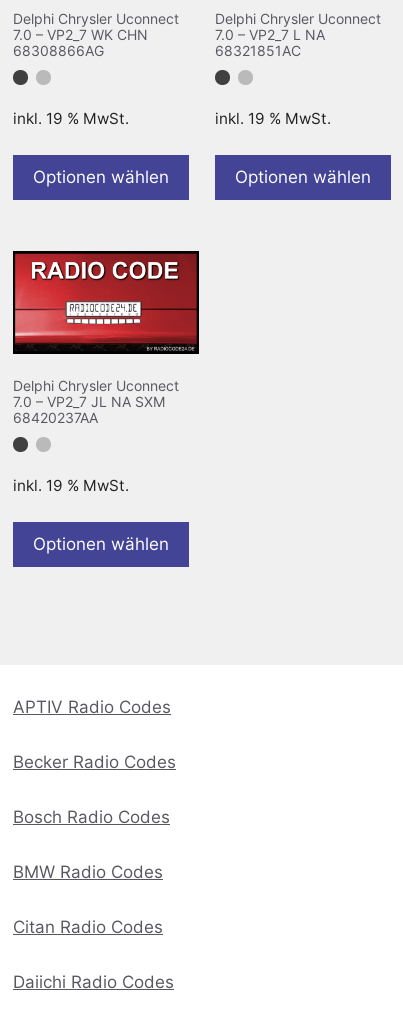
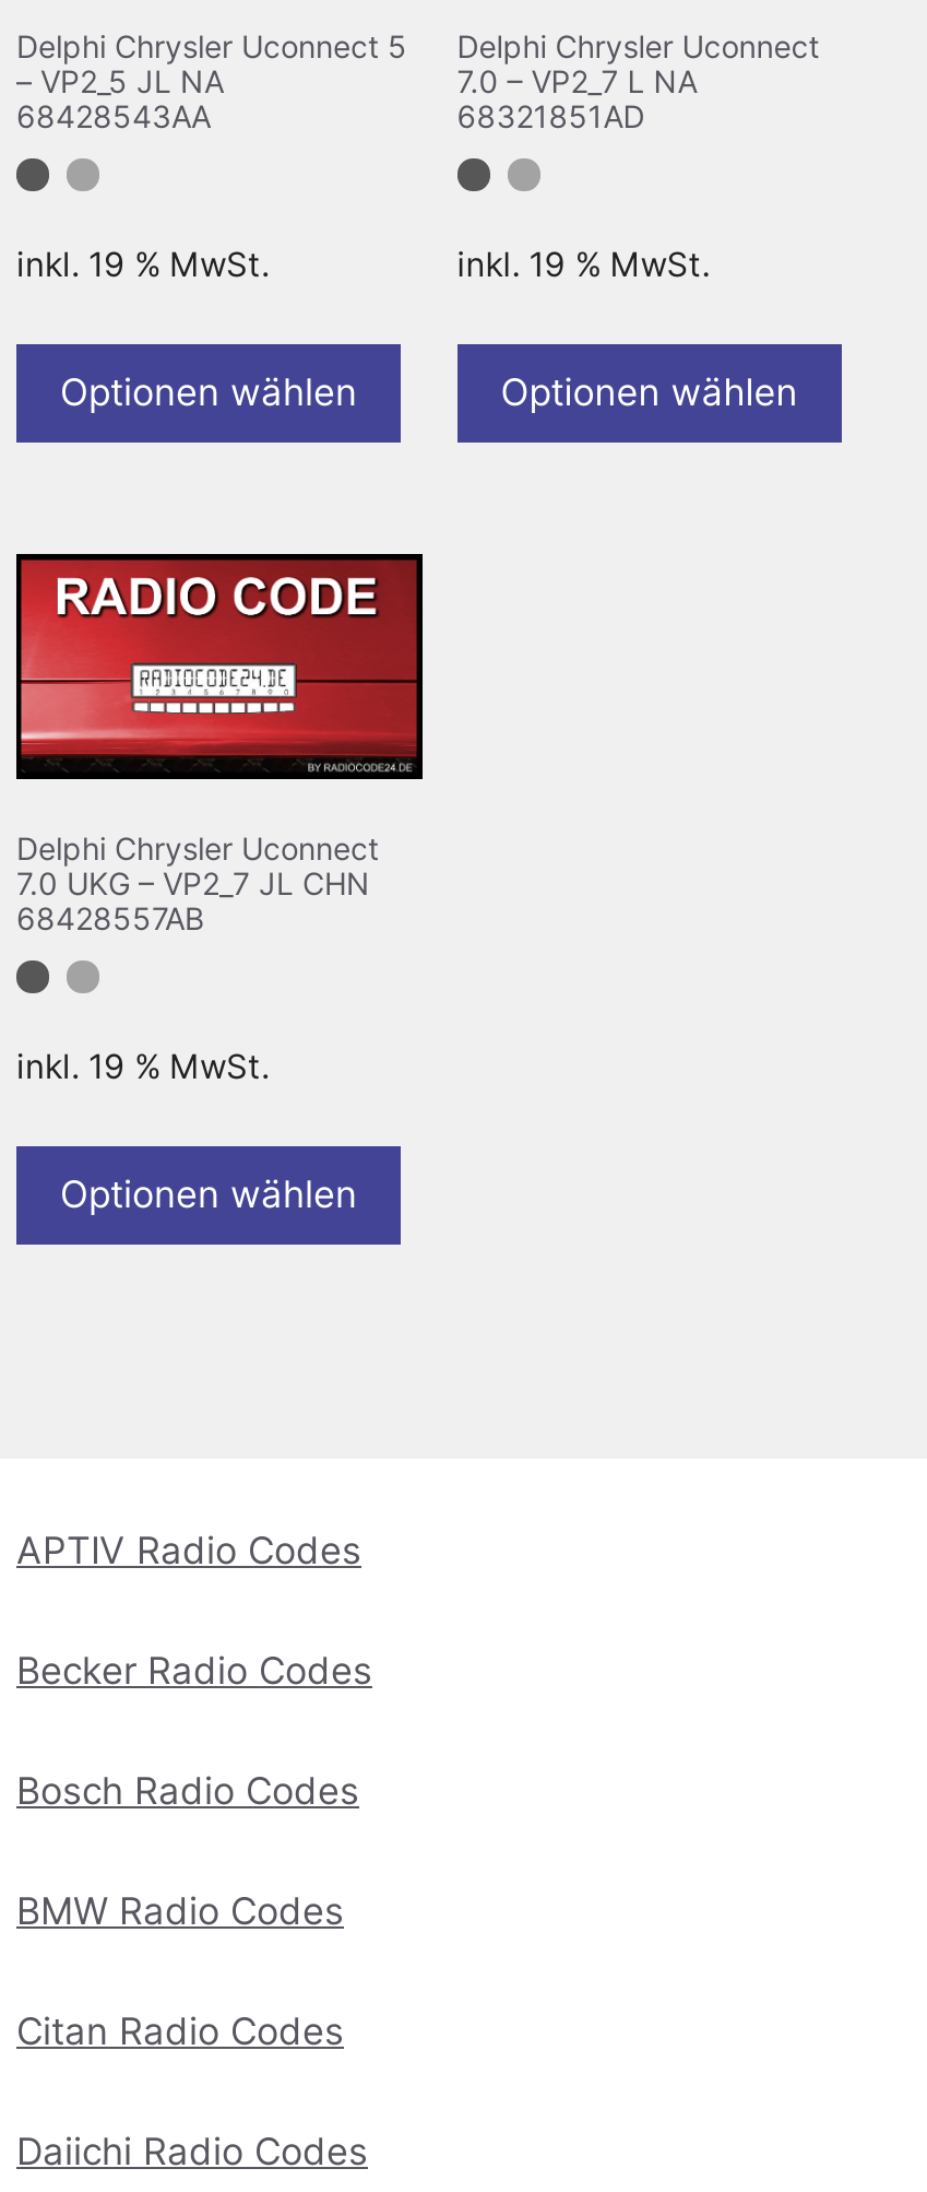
[13,10,179,59] Delphi Chrysler Uconnect | 7.0 – VP2_7 WK CHN | 68308866AG -> [16,26,407,134] Delphi Chrysler Uconnect 5 | – VP2_5 JL NA | 68428543AA
[215,42,301,59] 68321851AC -> [457,96,645,134] 68321851AD
[13,393,165,426] 7.0 – VP2_7 JL NA SXM | 68420237AA -> [16,863,370,935] 7.0 UKG – VP2_7 JL CHN | 68428557AB

